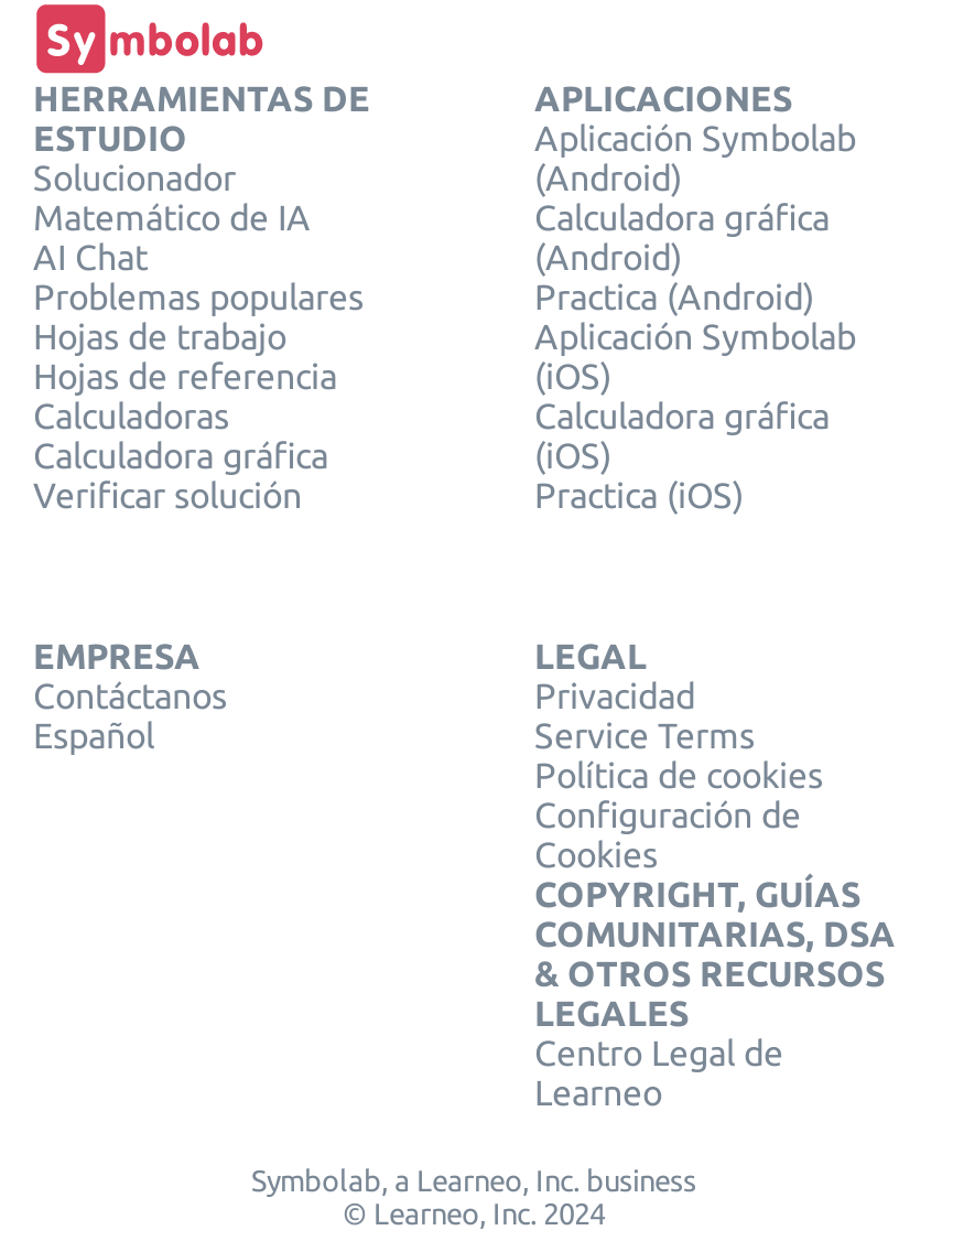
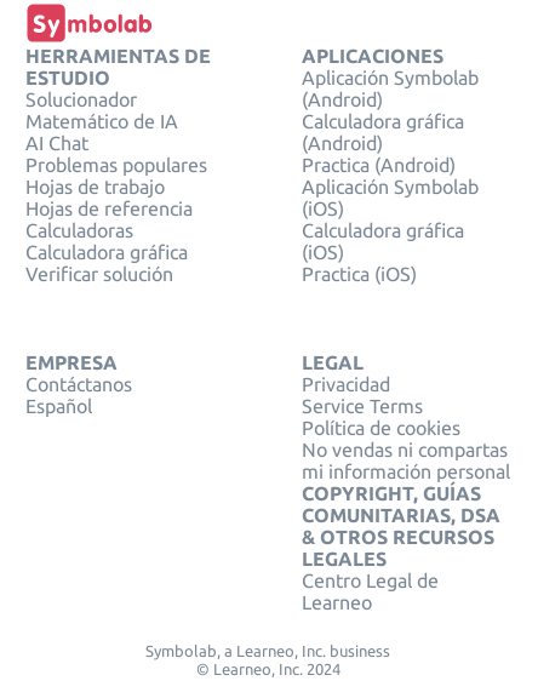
[534,796,801,875] Configuración de | Cookies -> [301,439,510,483] No vendas ni compartas | mi información personal

